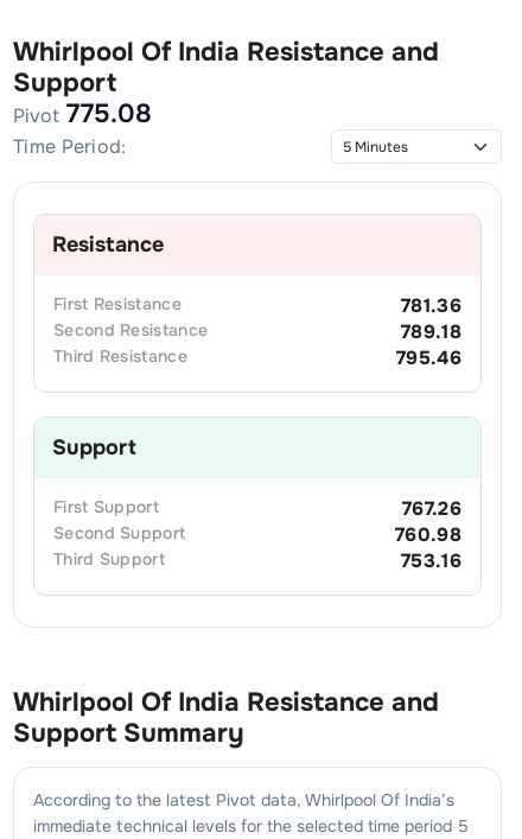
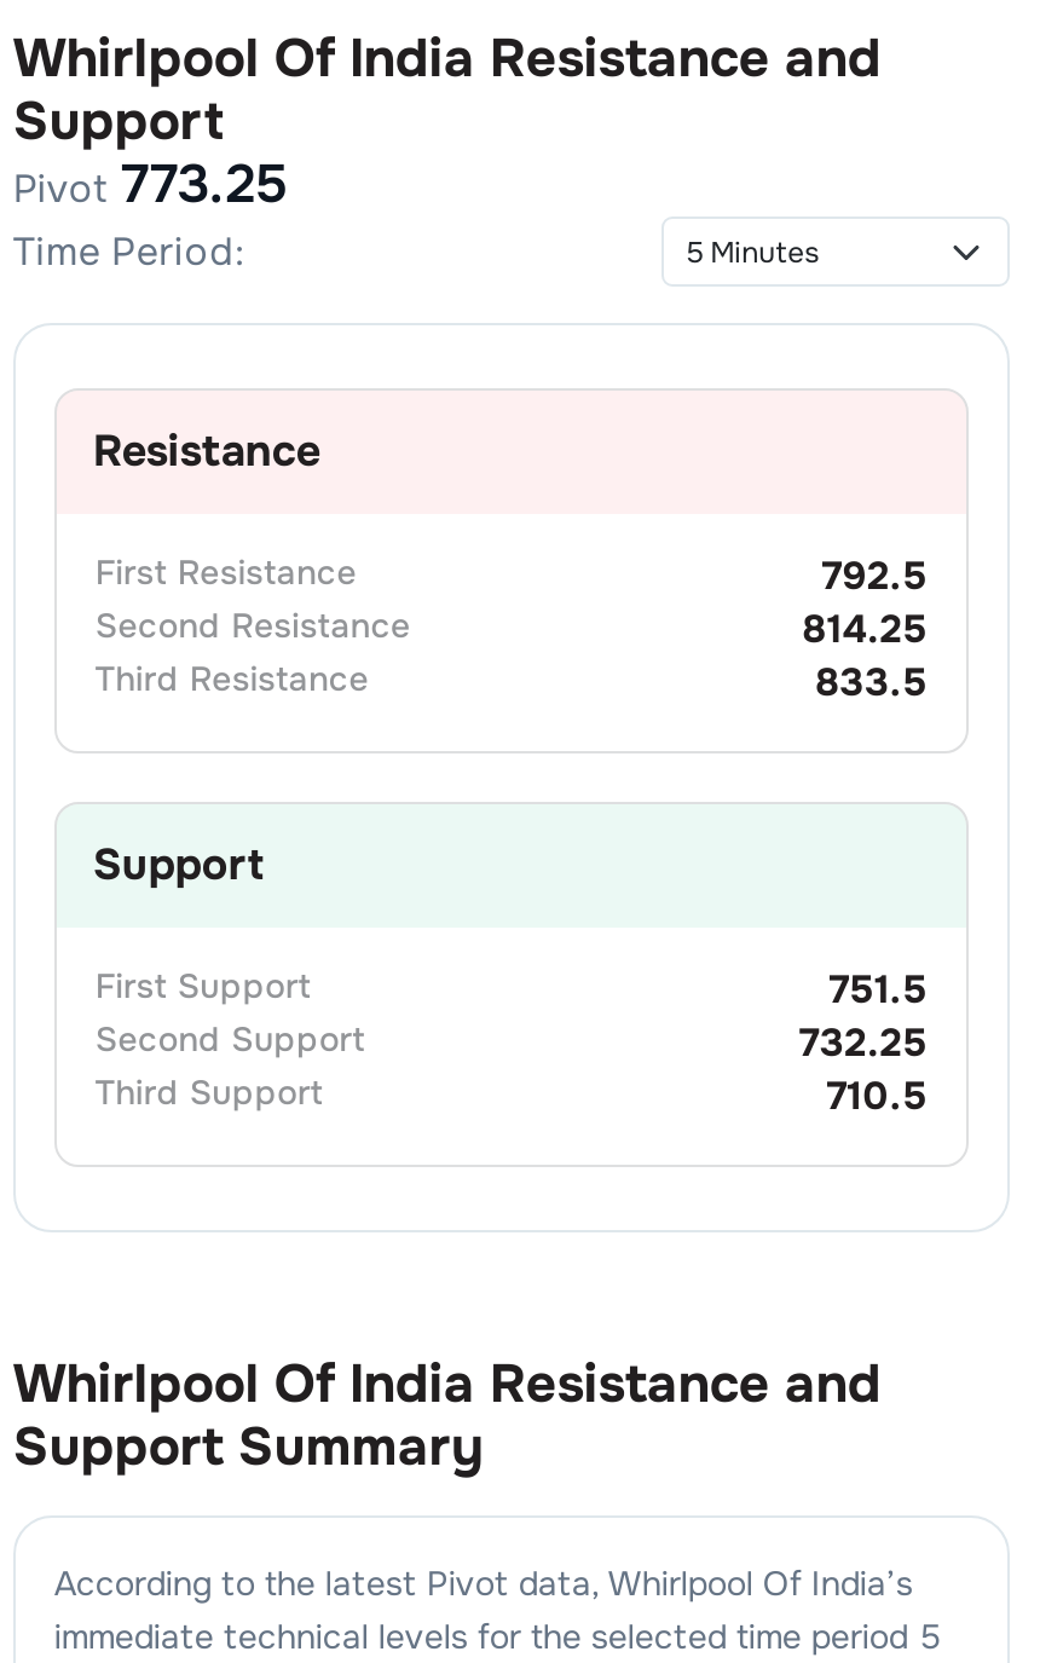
[13,97,152,131] Pivot 775.08 -> [13,151,289,219] Pivot 773.25
[401,293,462,318] 781.36 -> [822,550,928,601] 792.5
[401,319,462,344] 789.18 -> [802,604,928,654] 814.25
[396,345,462,370] 795.46 -> [815,657,928,708] 833.5
[402,496,462,521] 767.26 -> [830,964,928,1015] 751.5
[395,522,462,547] 760.98 -> [800,1017,928,1068] 732.25
[401,548,462,573] 753.16 -> [827,1070,928,1121] 710.5

